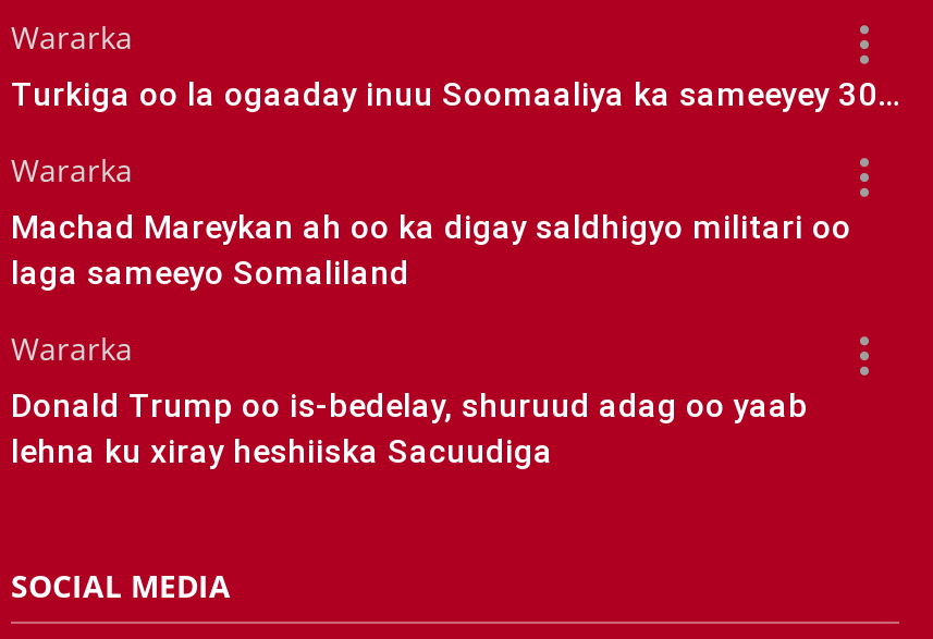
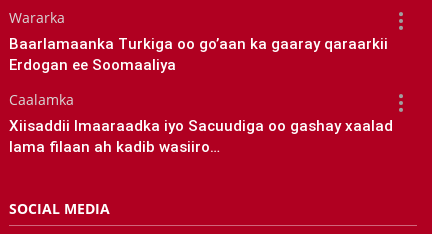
[11,76,899,472] Turkiga oo la ogaaday inuu Soomaaliya ka sameeyey 30… | Wararka | Machad Mareykan ah oo ka digay saldhigyo militari oo | laga sameeyo Somaliland | Wararka | Donald Trump oo is-bedelay, shuruud adag oo yaab | lehna ku xiray heshiiska Sacuudiga -> [9,35,393,156] Baarlamaanka Turkiga oo go’aan ka gaaray qaraarkii | Erdogan ee Soomaaliya | Caalamka | Xiisaddii Imaaraadka iyo Sacuudiga oo gashay xaalad | lama filaan ah kadib wasiiro…

